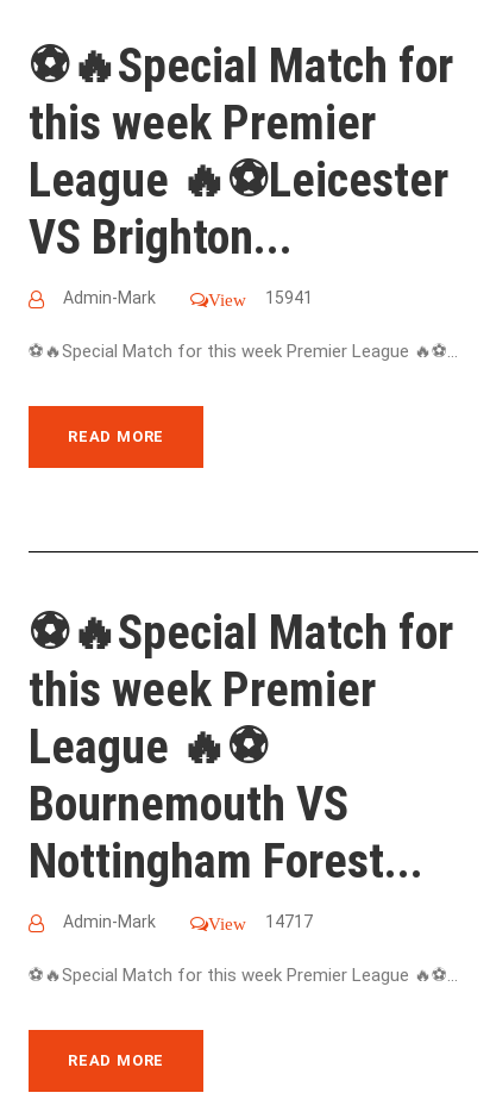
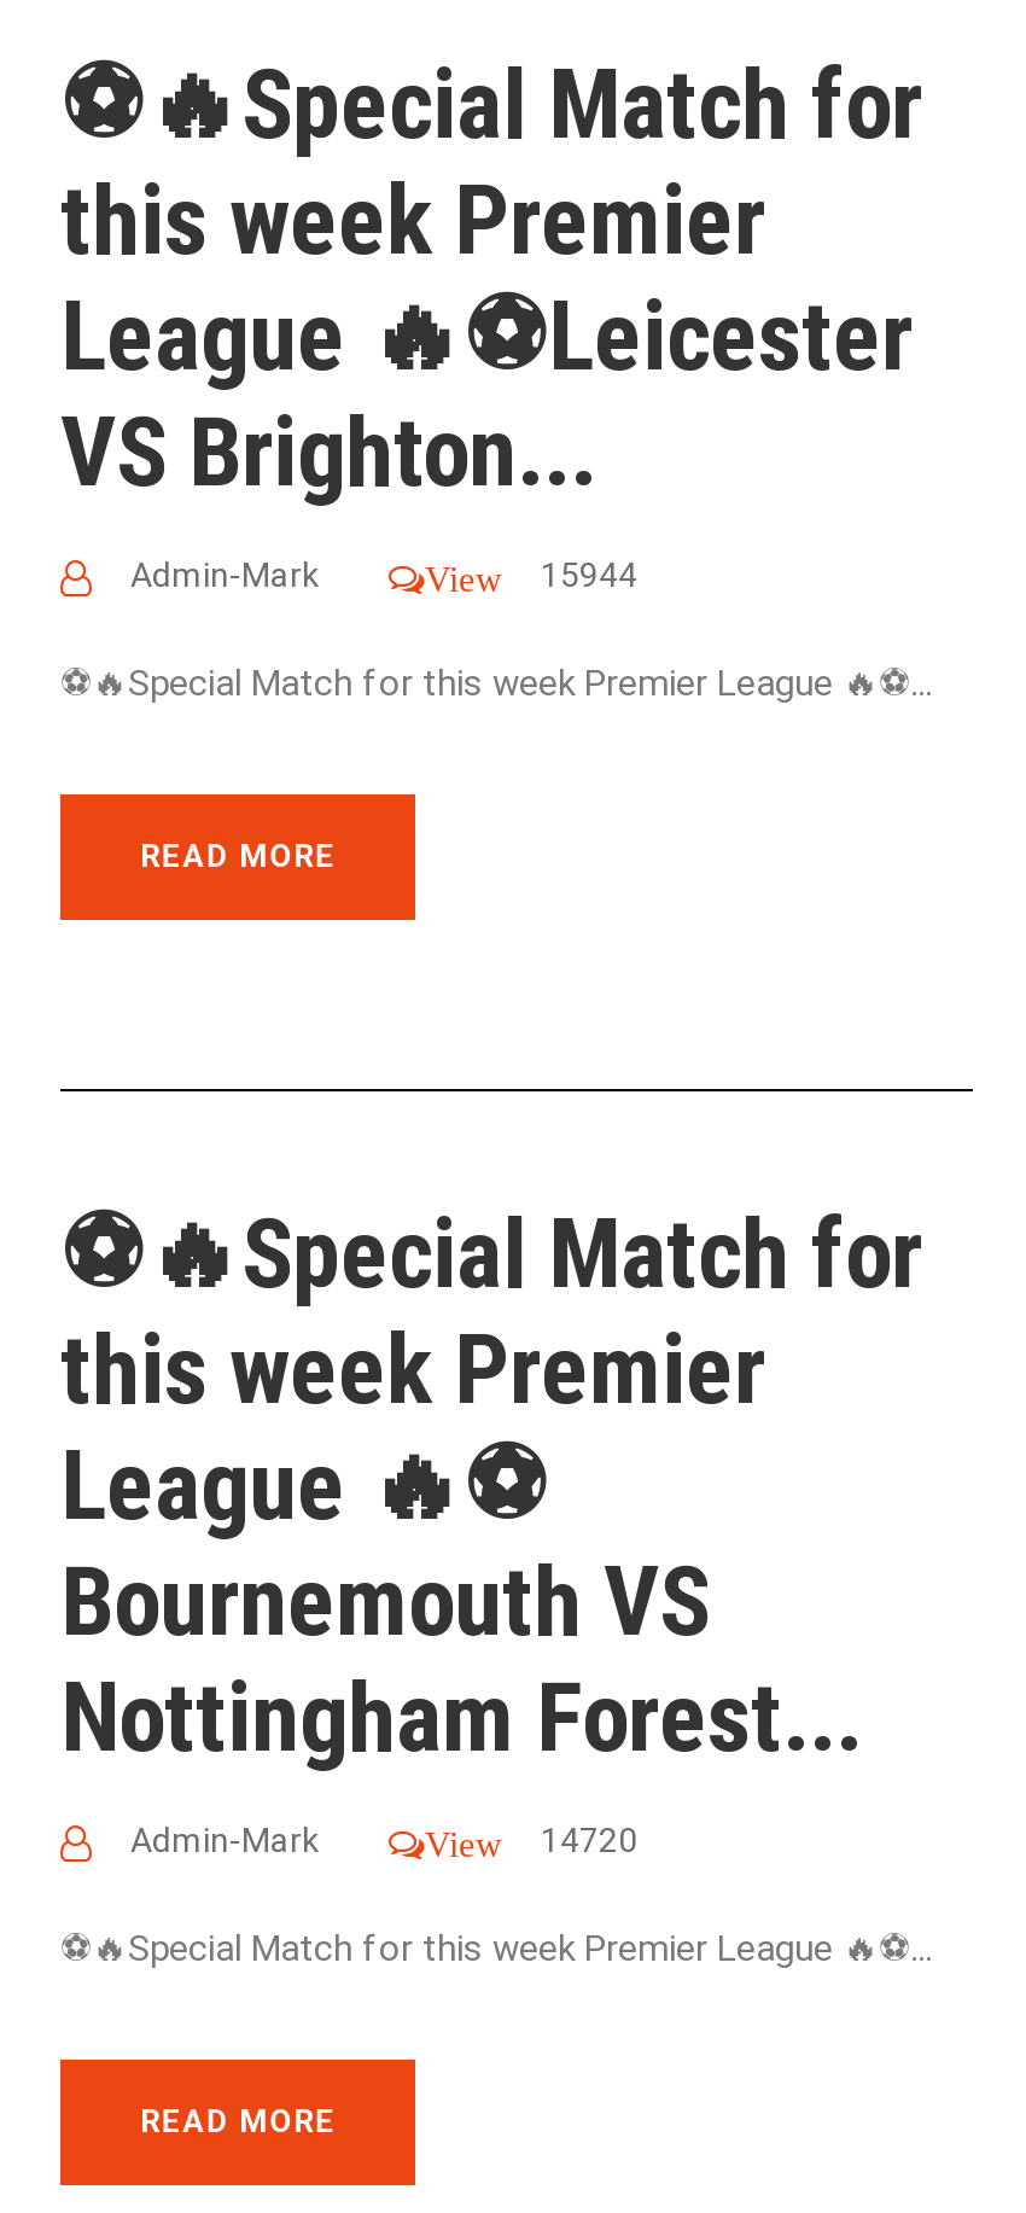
[208,288,313,308] View 15941 -> [425,555,637,595] View 15944
[208,912,313,932] View 14717 -> [425,1820,637,1861] View 14720

